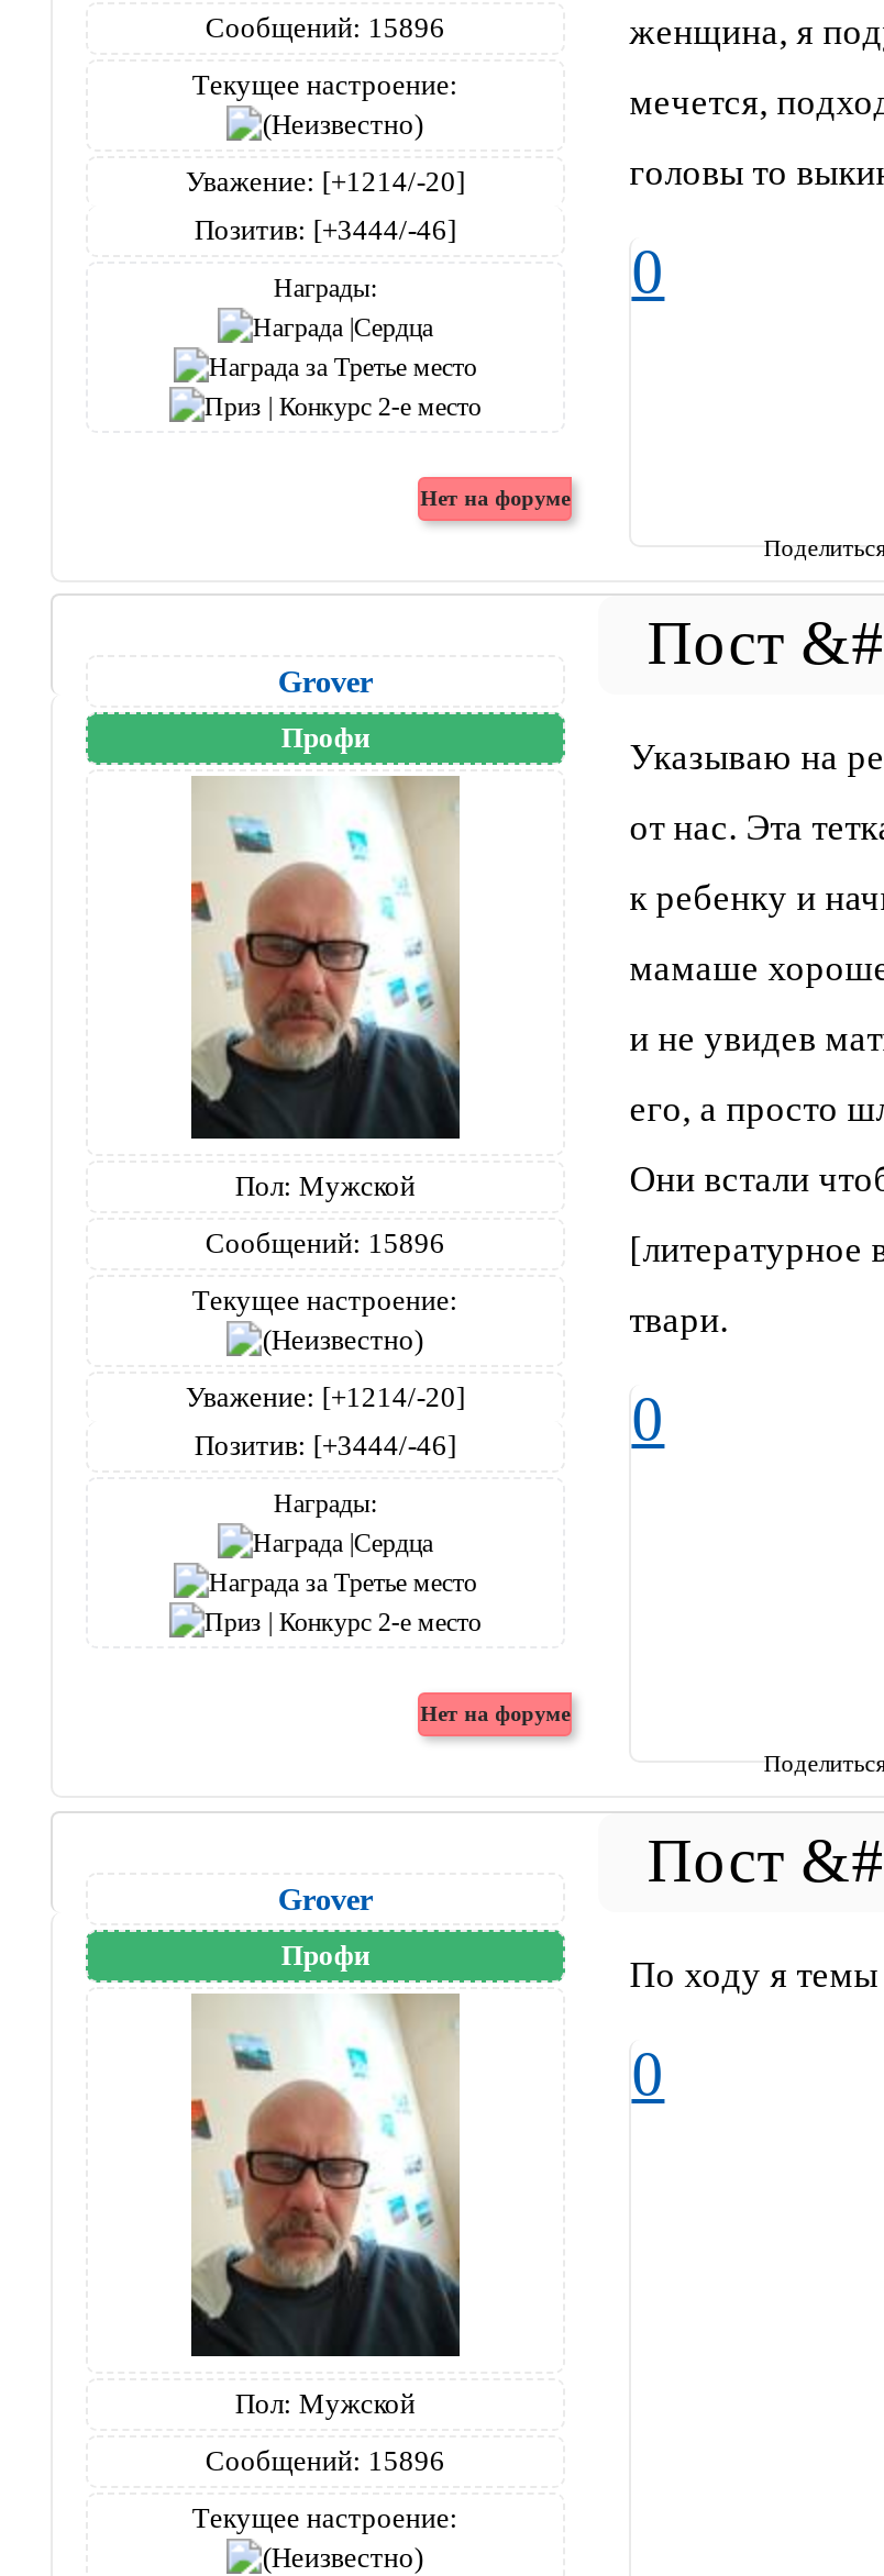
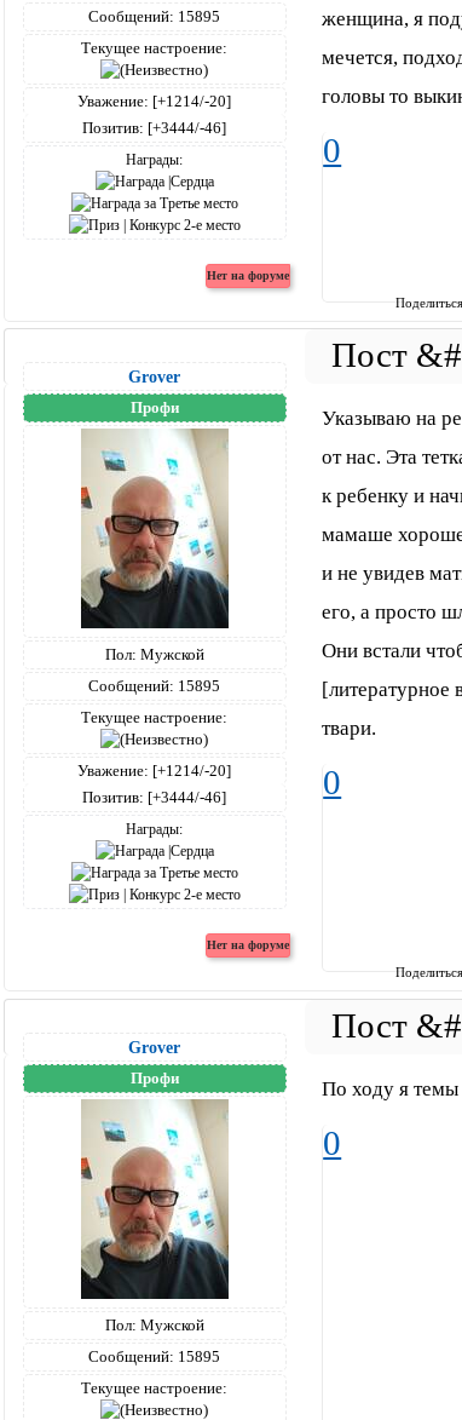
[205,10,445,43] Сообщений: 15896 -> [89,7,221,25] Сообщений: 15895
[205,1227,445,1260] Сообщений: 15896 -> [89,677,221,695] Сообщений: 15895
[205,2444,445,2477] Сообщений: 15896 -> [89,1347,221,1366] Сообщений: 15895

